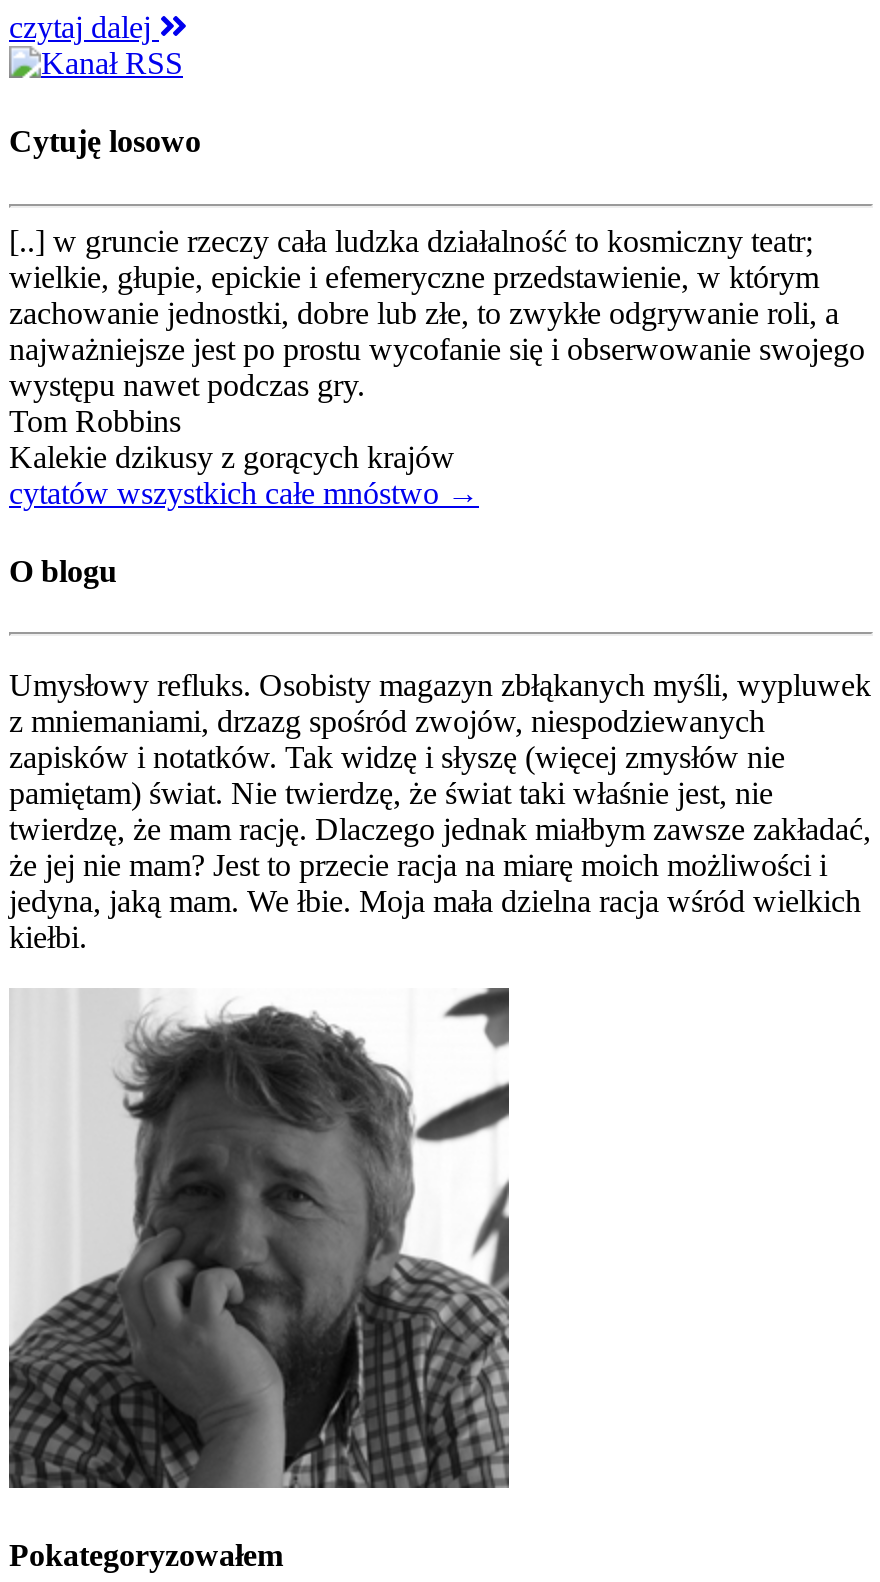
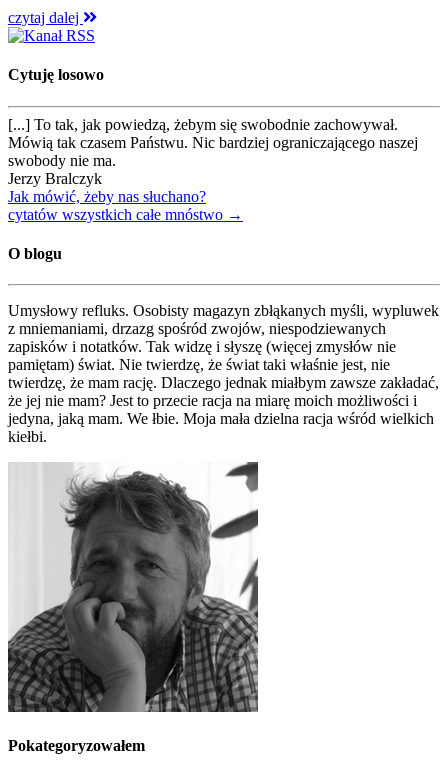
[9,223,865,473] [..] w gruncie rzeczy cała ludzka działalność to kosmiczny teatr; | wielkie, głupie, epickie i efemeryczne przedstawienie, w którym | zachowanie jednostki, dobre lub złe, to zwykłe odgrywanie roli, a | najważniejsze jest po prostu wycofanie się i obserwowanie swojego | występu nawet podczas gry. | Tom Robbins | Kalekie dzikusy z gorących krajów -> [8,116,418,205] [...] To tak, jak powiedzą, żebym się swobodnie zachowywał. | Mówią tak czasem Państwu. Nic bardziej ograniczającego naszej | swobody nie ma. | Jerzy Bralczyk | Jak mówić, żeby nas słuchano?

